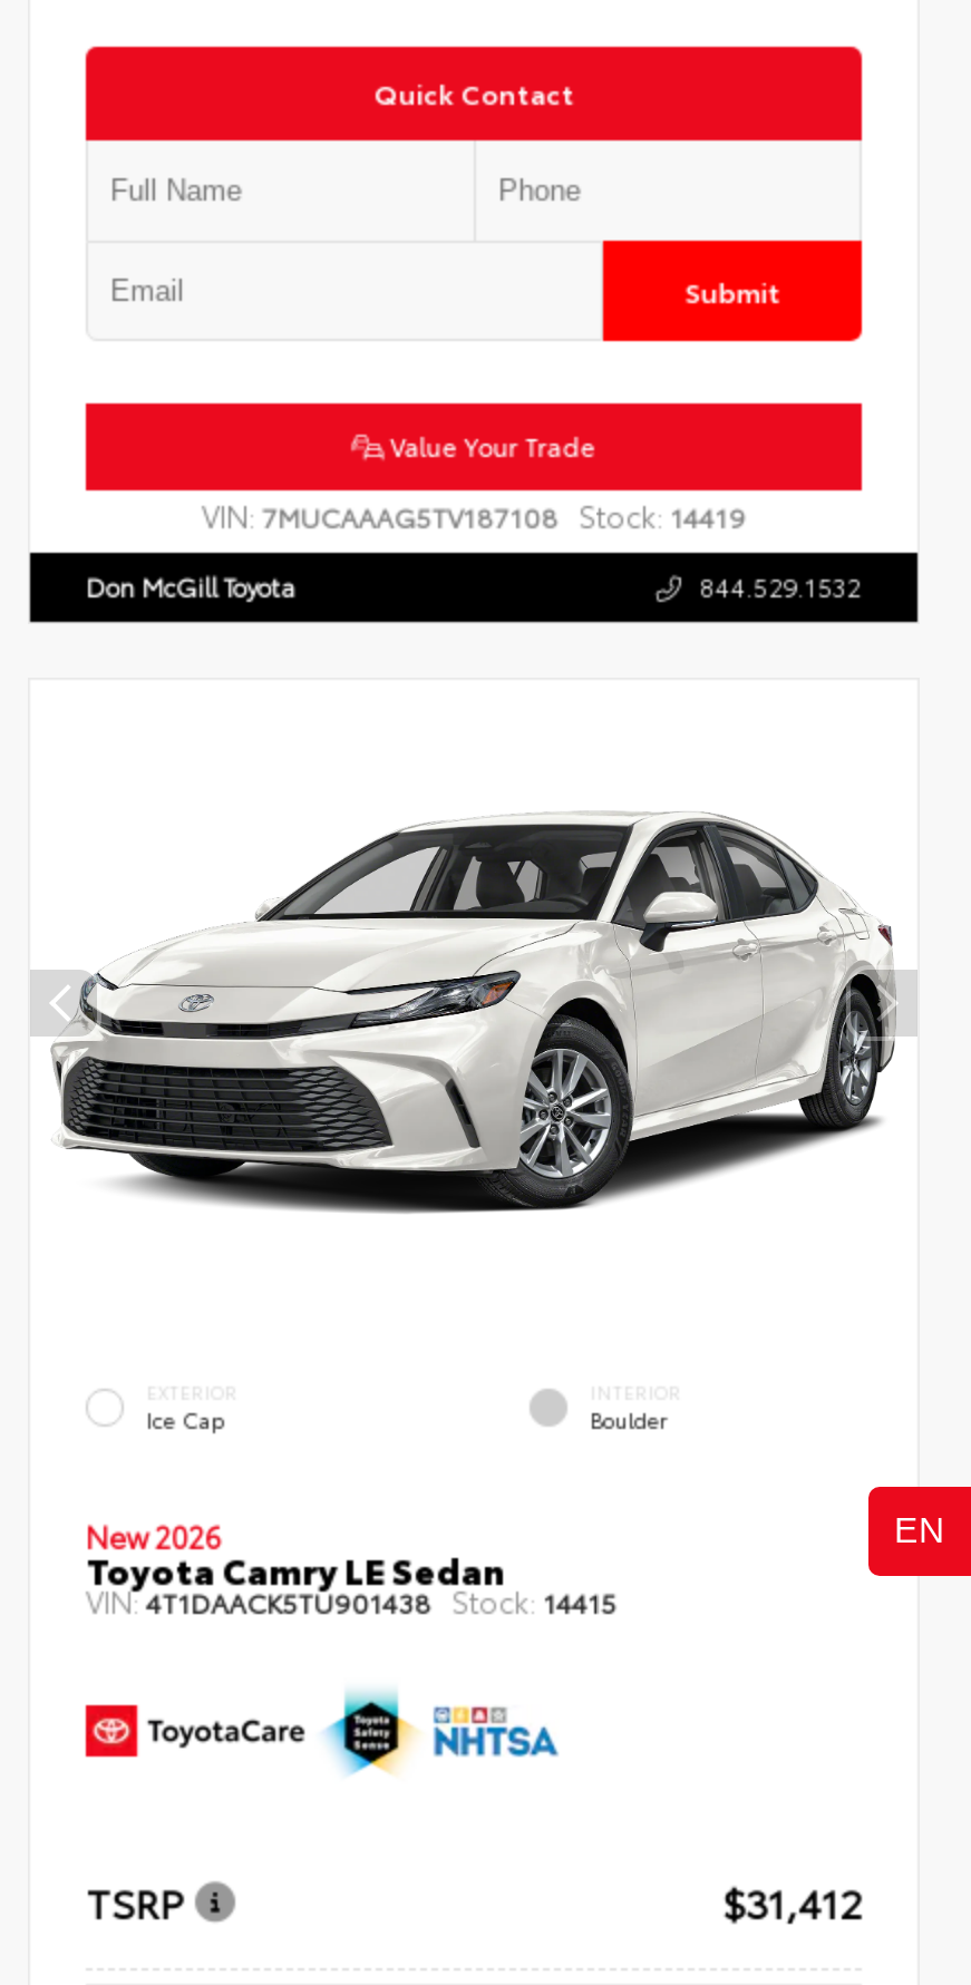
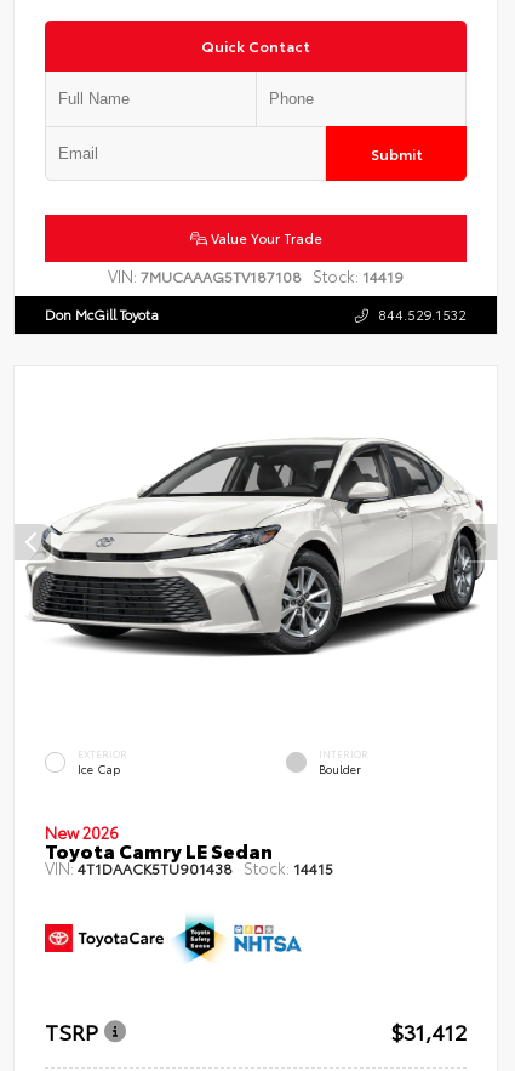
[866,1483,964,1579] [image] -> none

